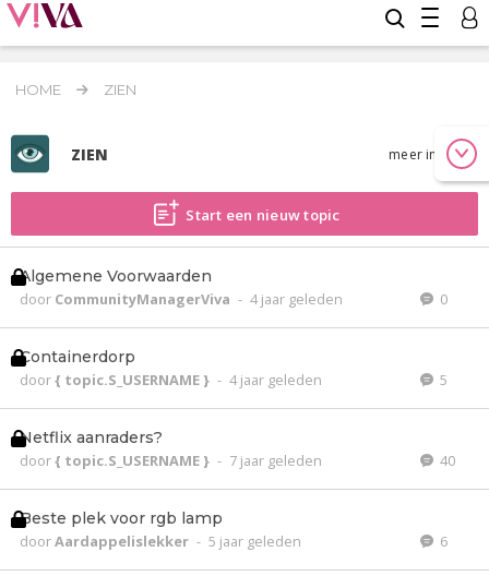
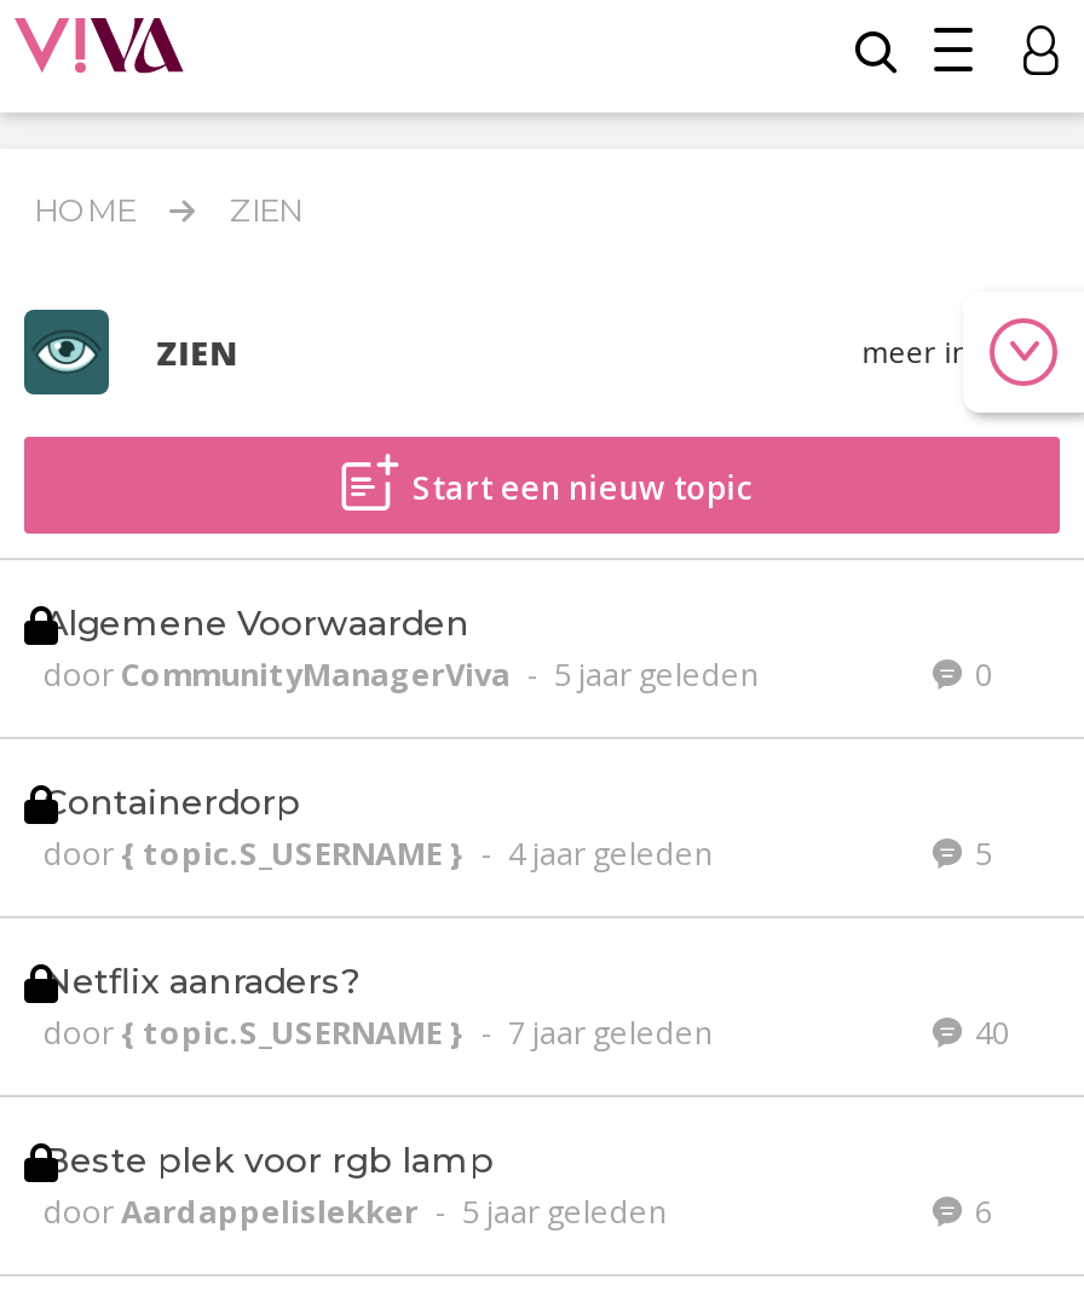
[20,289,343,309] door CommunityManagerViva - 4 jaar geleden -> [44,652,760,696] door CommunityManagerViva - 5 jaar geleden

